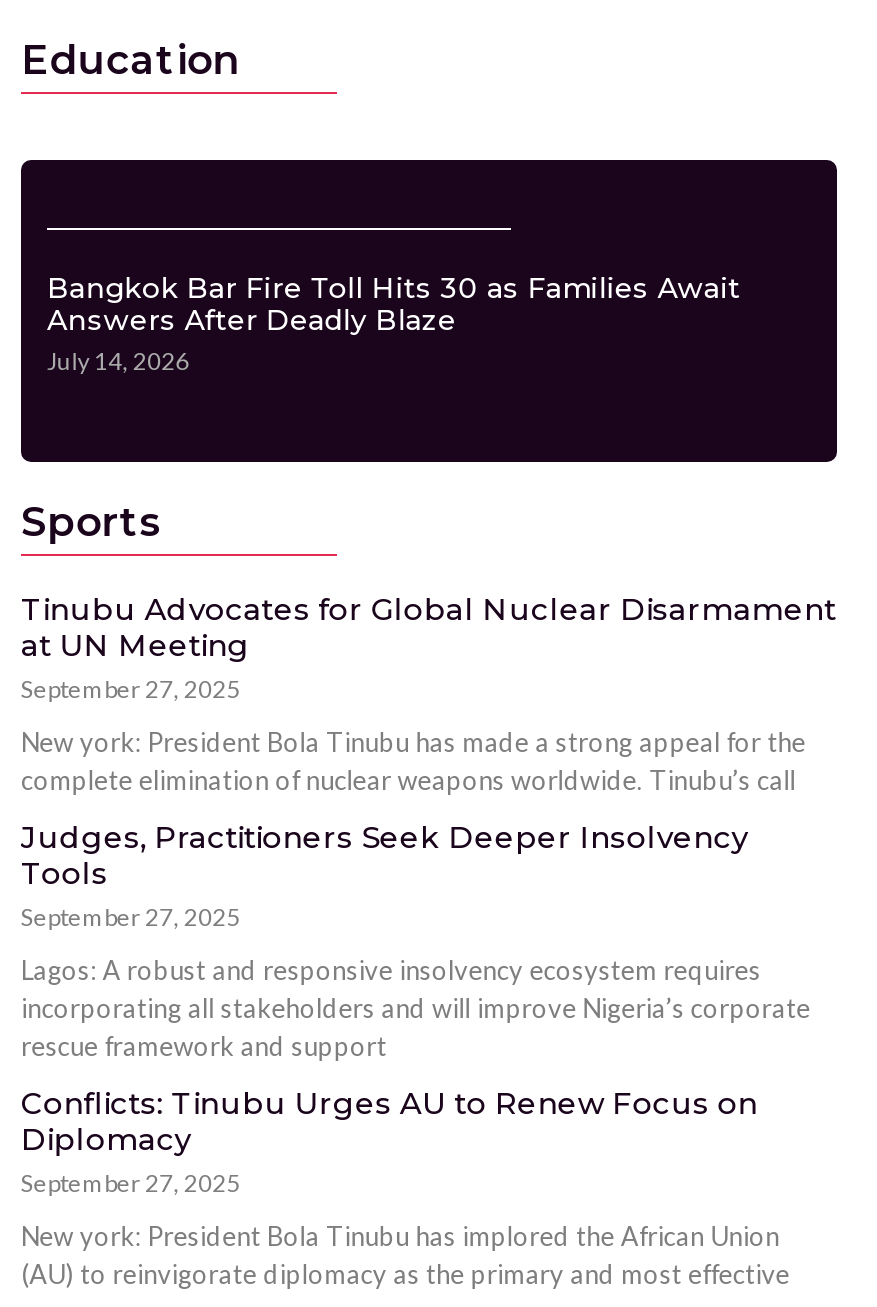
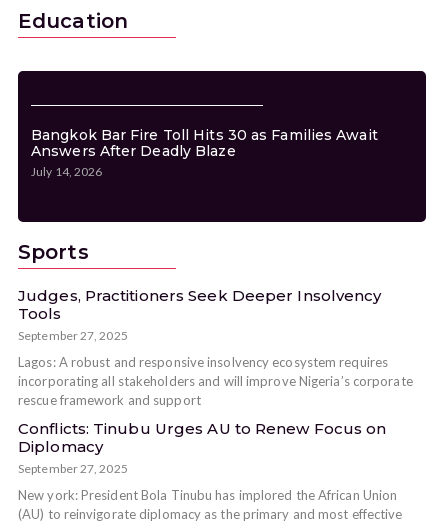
[21,590,836,796] Tinubu Advocates for Global Nuclear Disarmament | at UN Meeting | September 27, 2025 | New york: President Bola Tinubu has made a strong appeal for the | complete elimination of nuclear weapons worldwide. Tinubu’s call -> none

